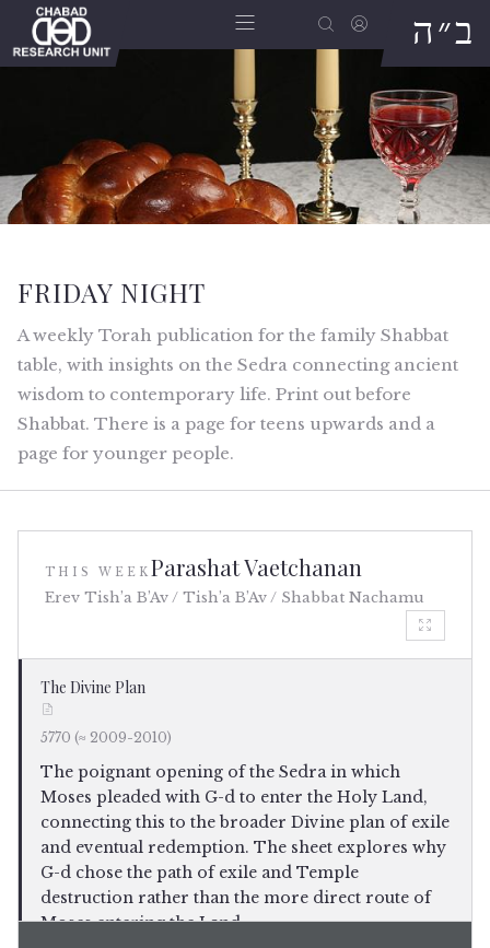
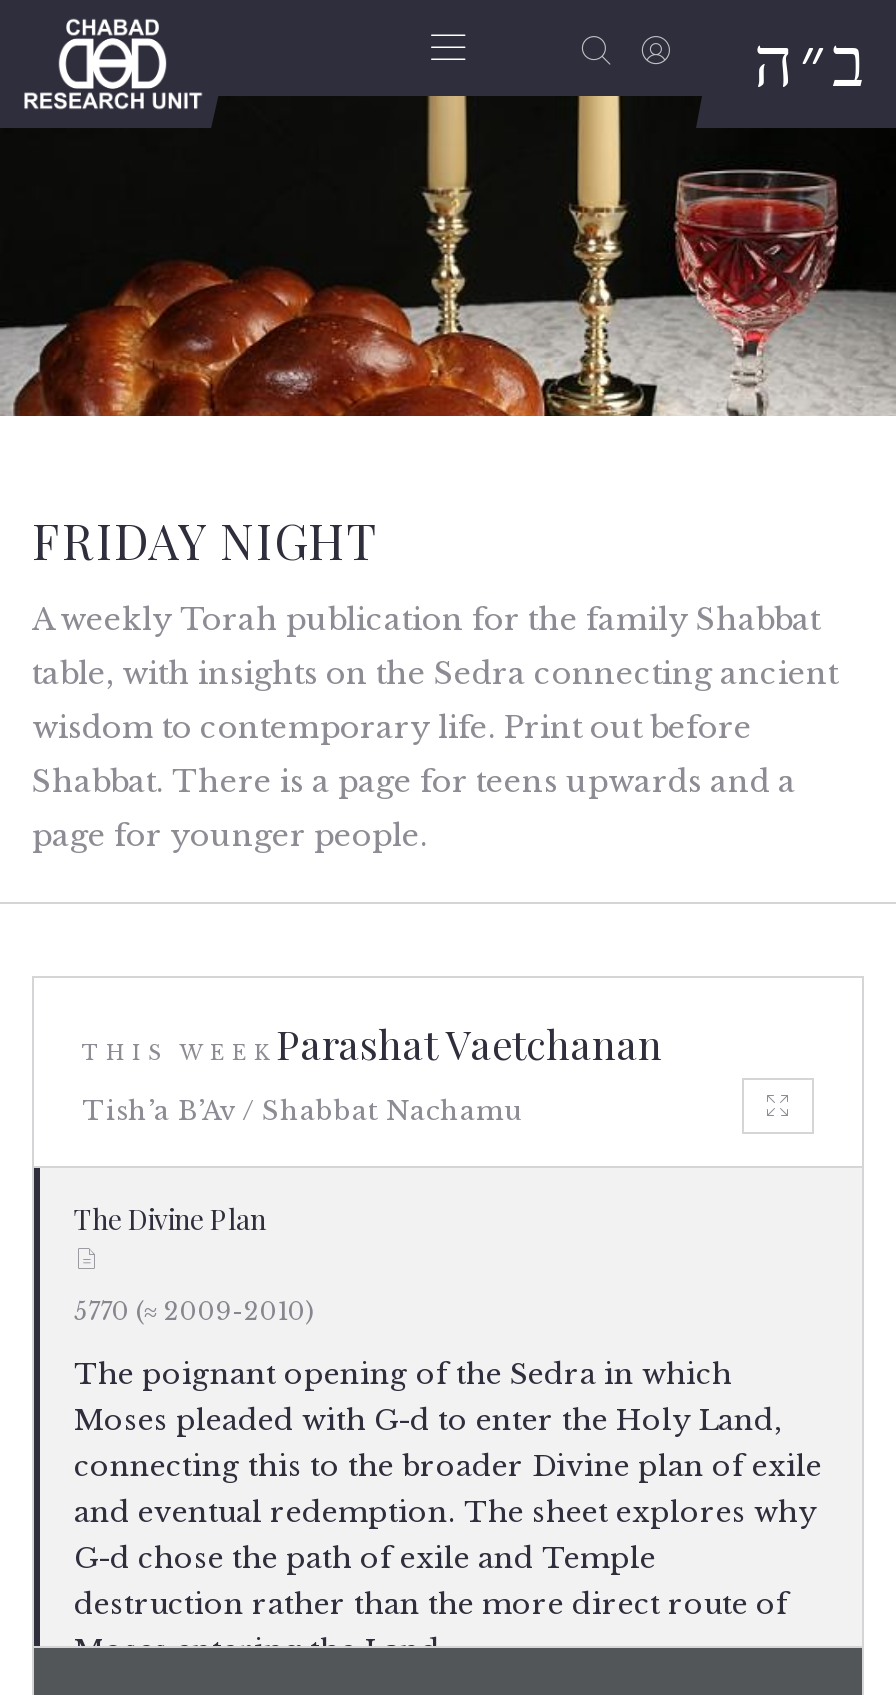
[45,588,424,607] Erev Tish’a B’Av / Tish’a B’Av / Shabbat Nachamu -> [82,1094,524,1128] Tish’a B’Av / Shabbat Nachamu

